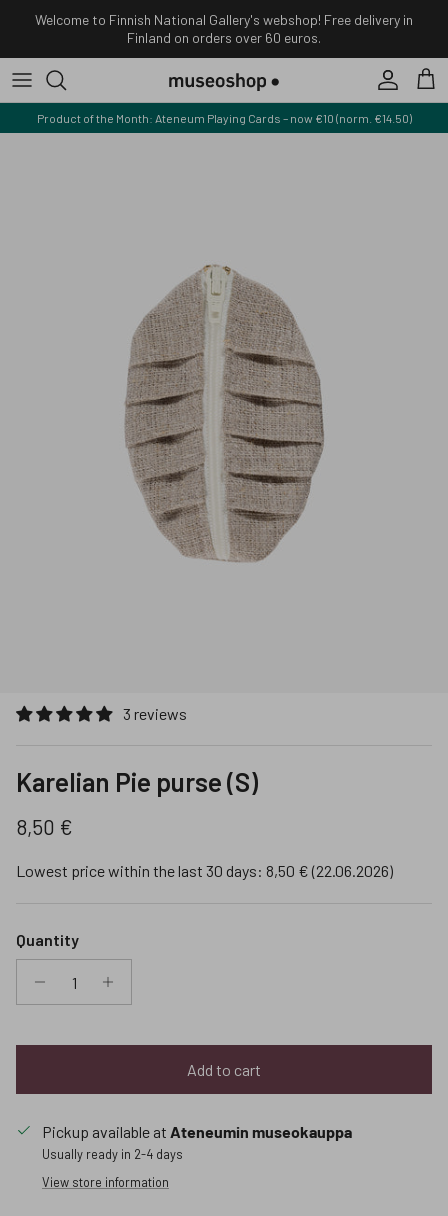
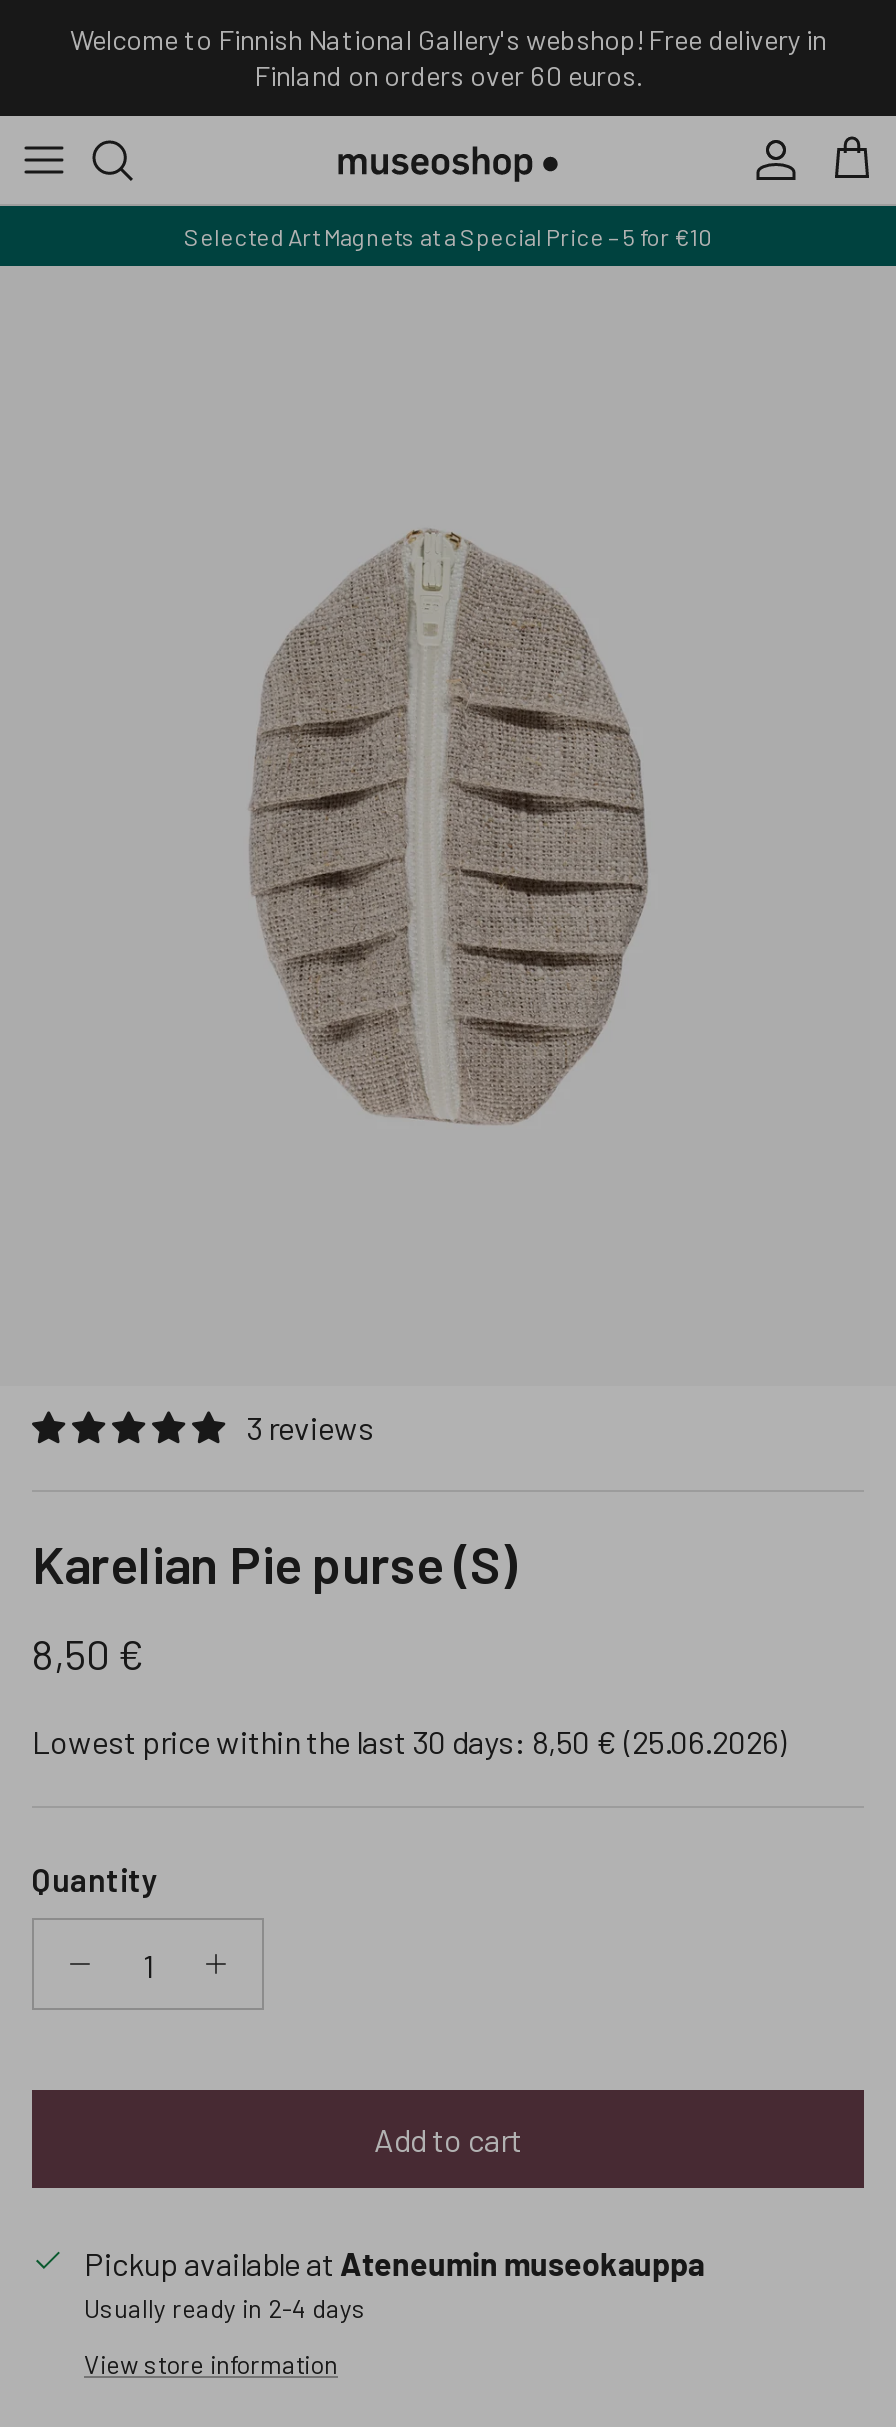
[36,111,411,125] Product of the Month: Ateneum Playing Cards – now €10 (norm. €14.50) -> [184,223,712,251] Selected Art Magnets at a Special Price – 5 for €10
[16,861,393,880] Lowest price within the last 30 days: 8,50 € (22.06.2026) -> [32,1723,786,1761] Lowest price within the last 30 days: 8,50 € (25.06.2026)

